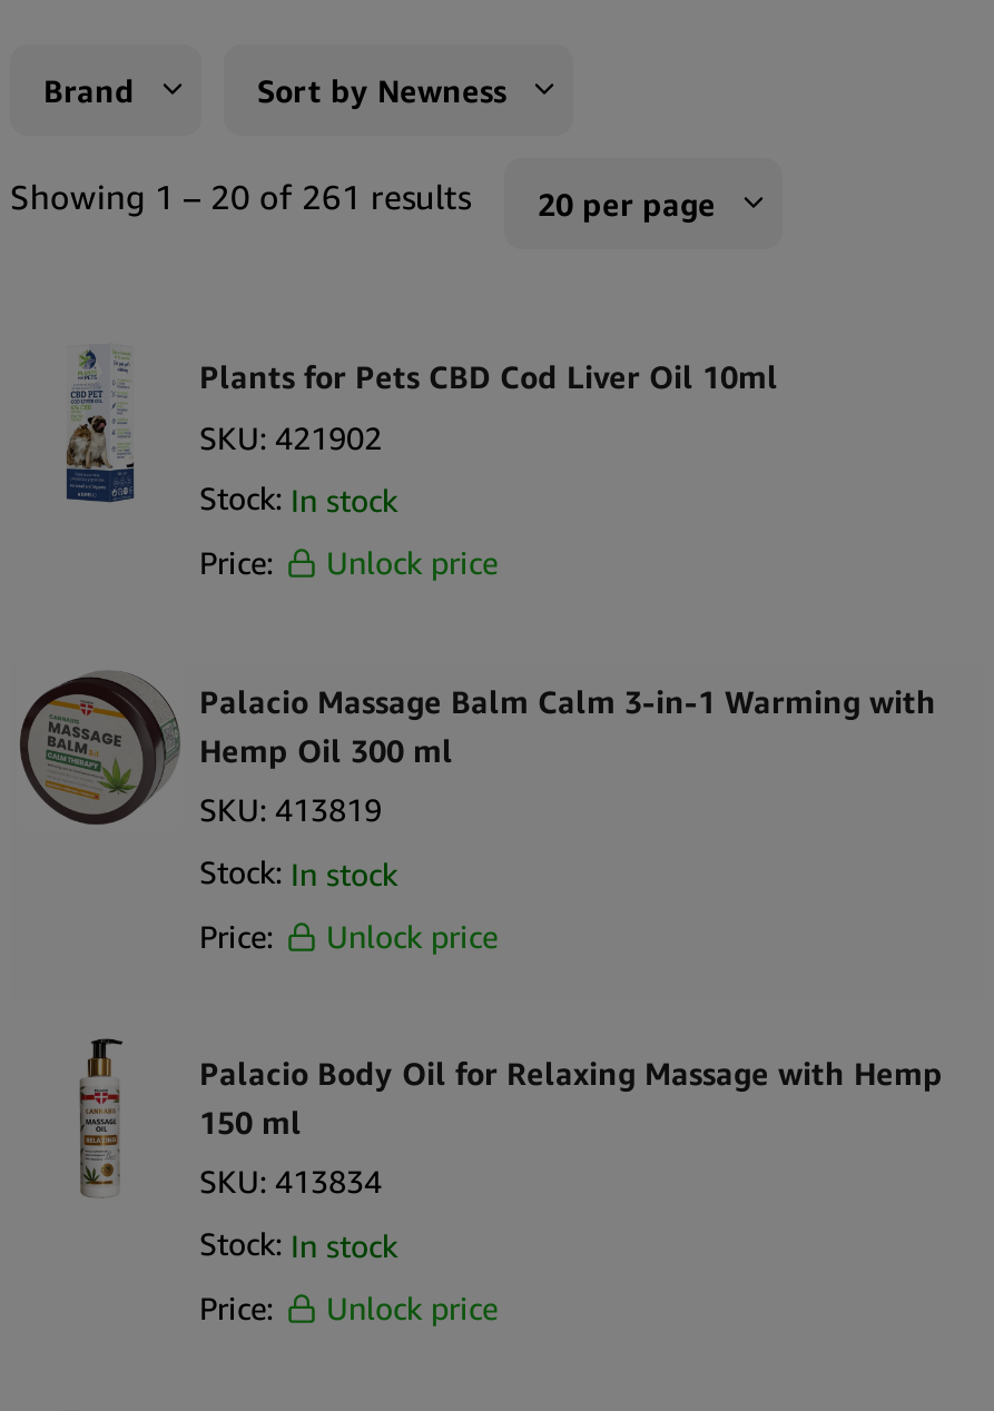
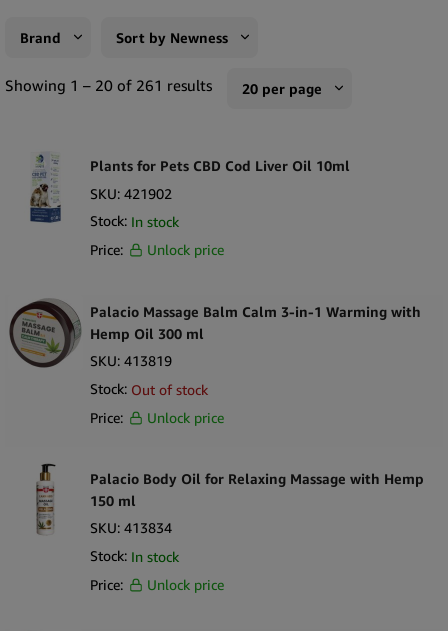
[199,852,397,892] Stock: In stock -> [90,380,208,398] Stock: Out of stock

